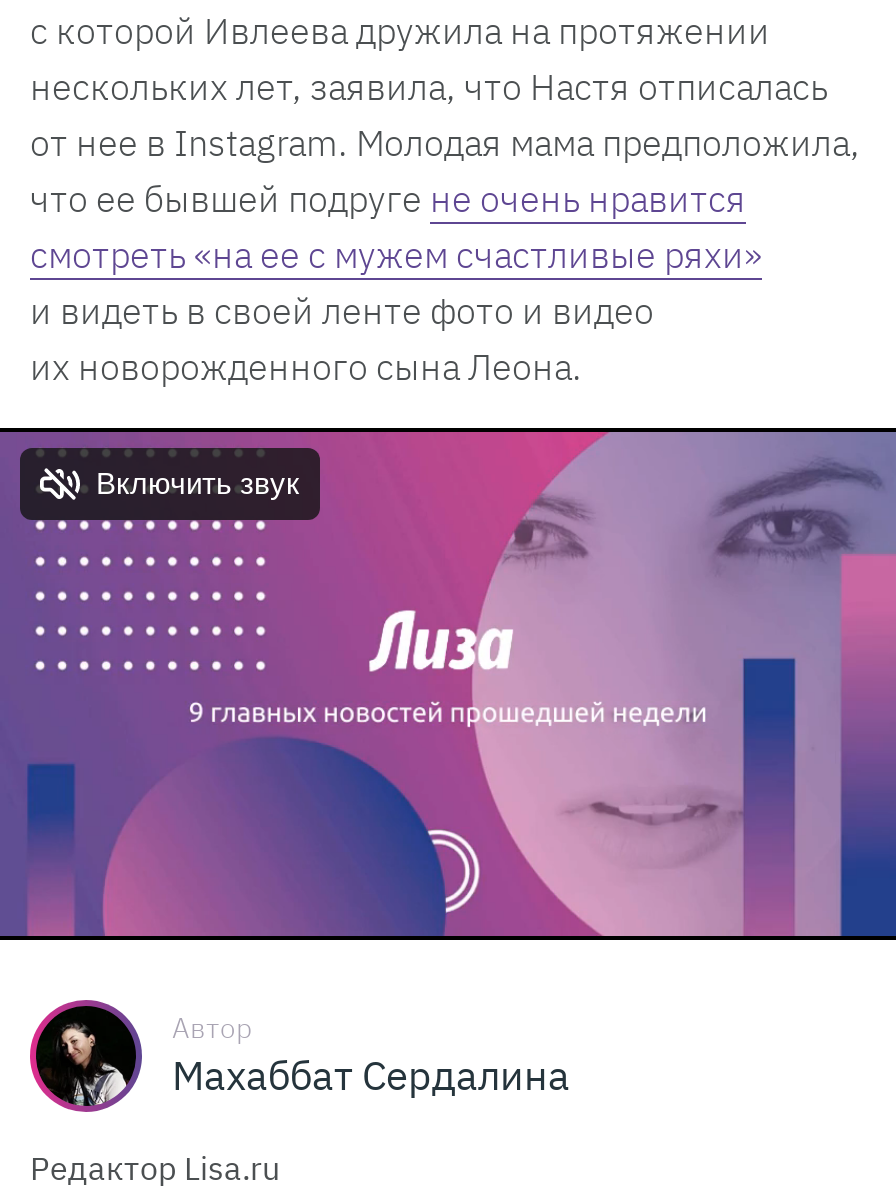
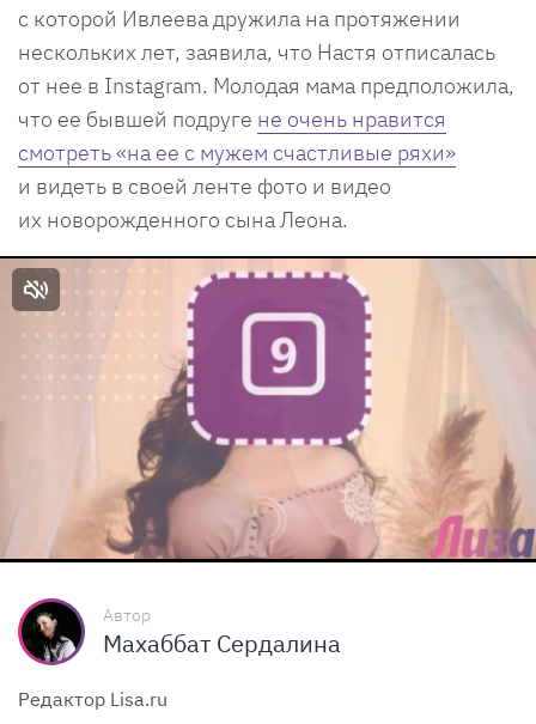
[6,430,890,938] [image] -> [4,258,532,561] [image]

